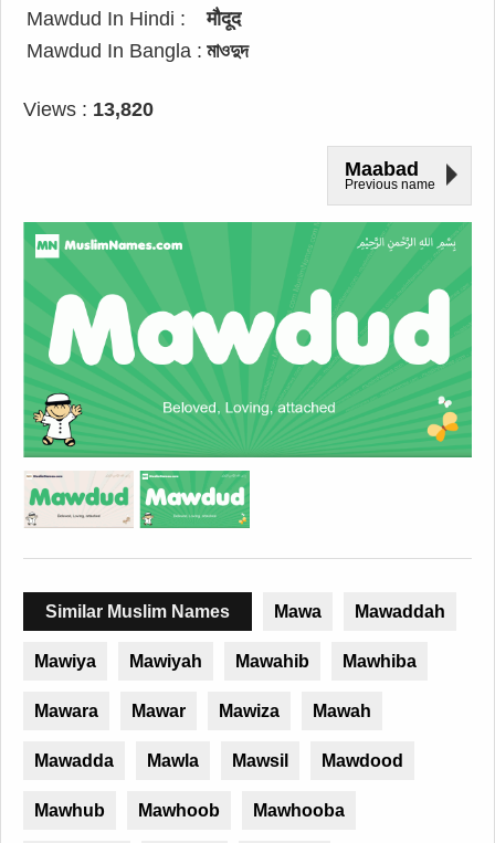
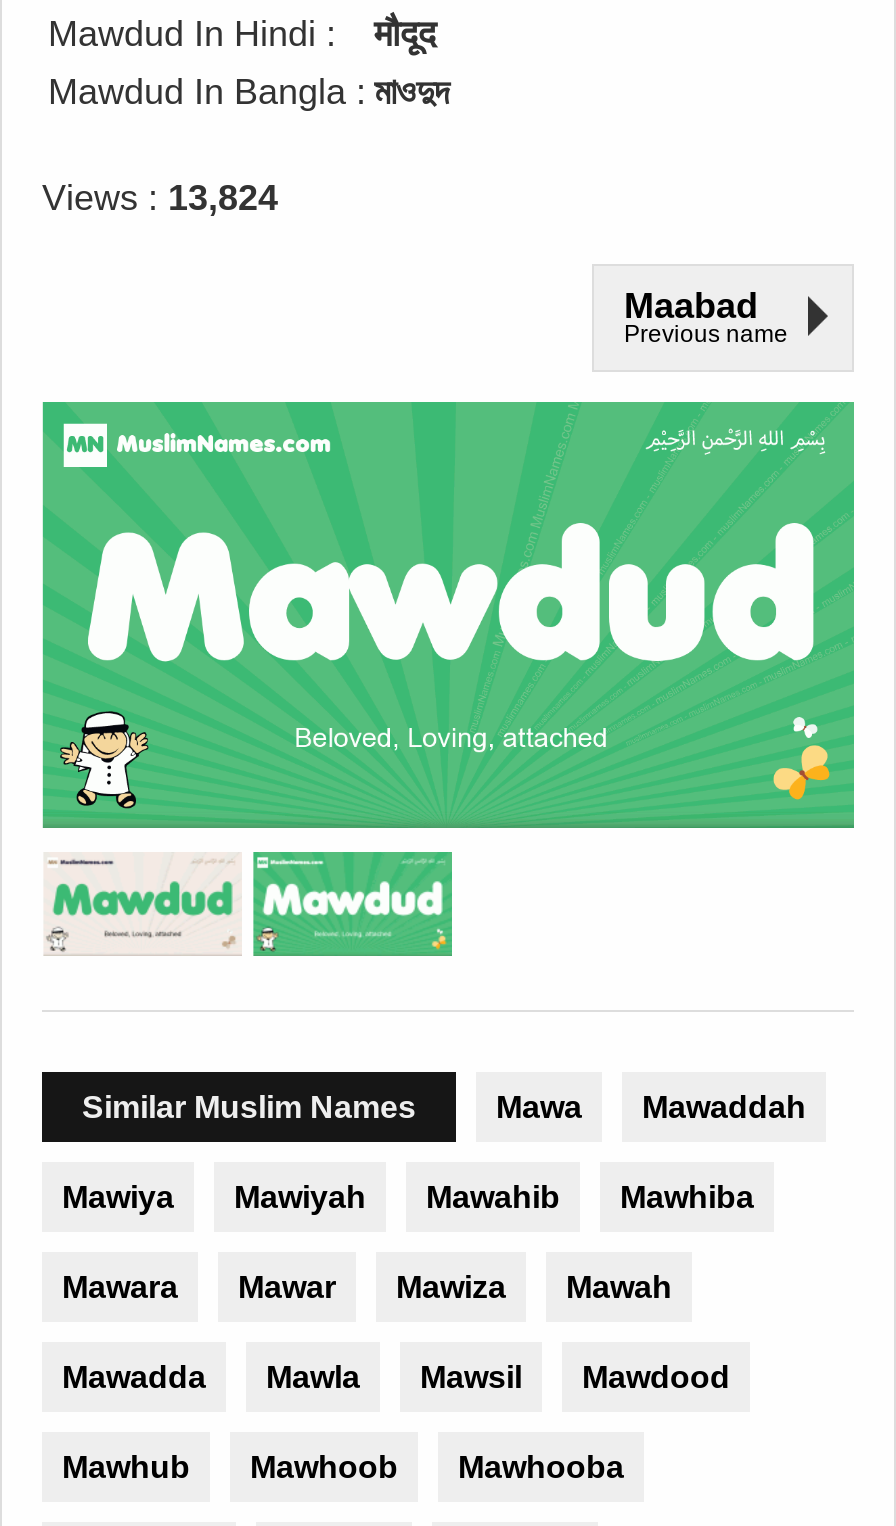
[23,98,154,120] Views : 13,820 -> [42,178,278,218] Views : 13,824

